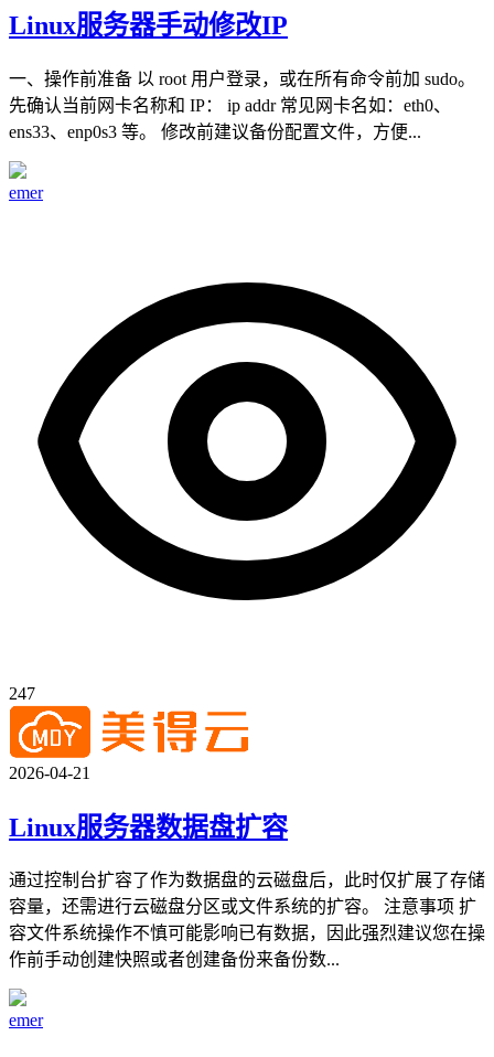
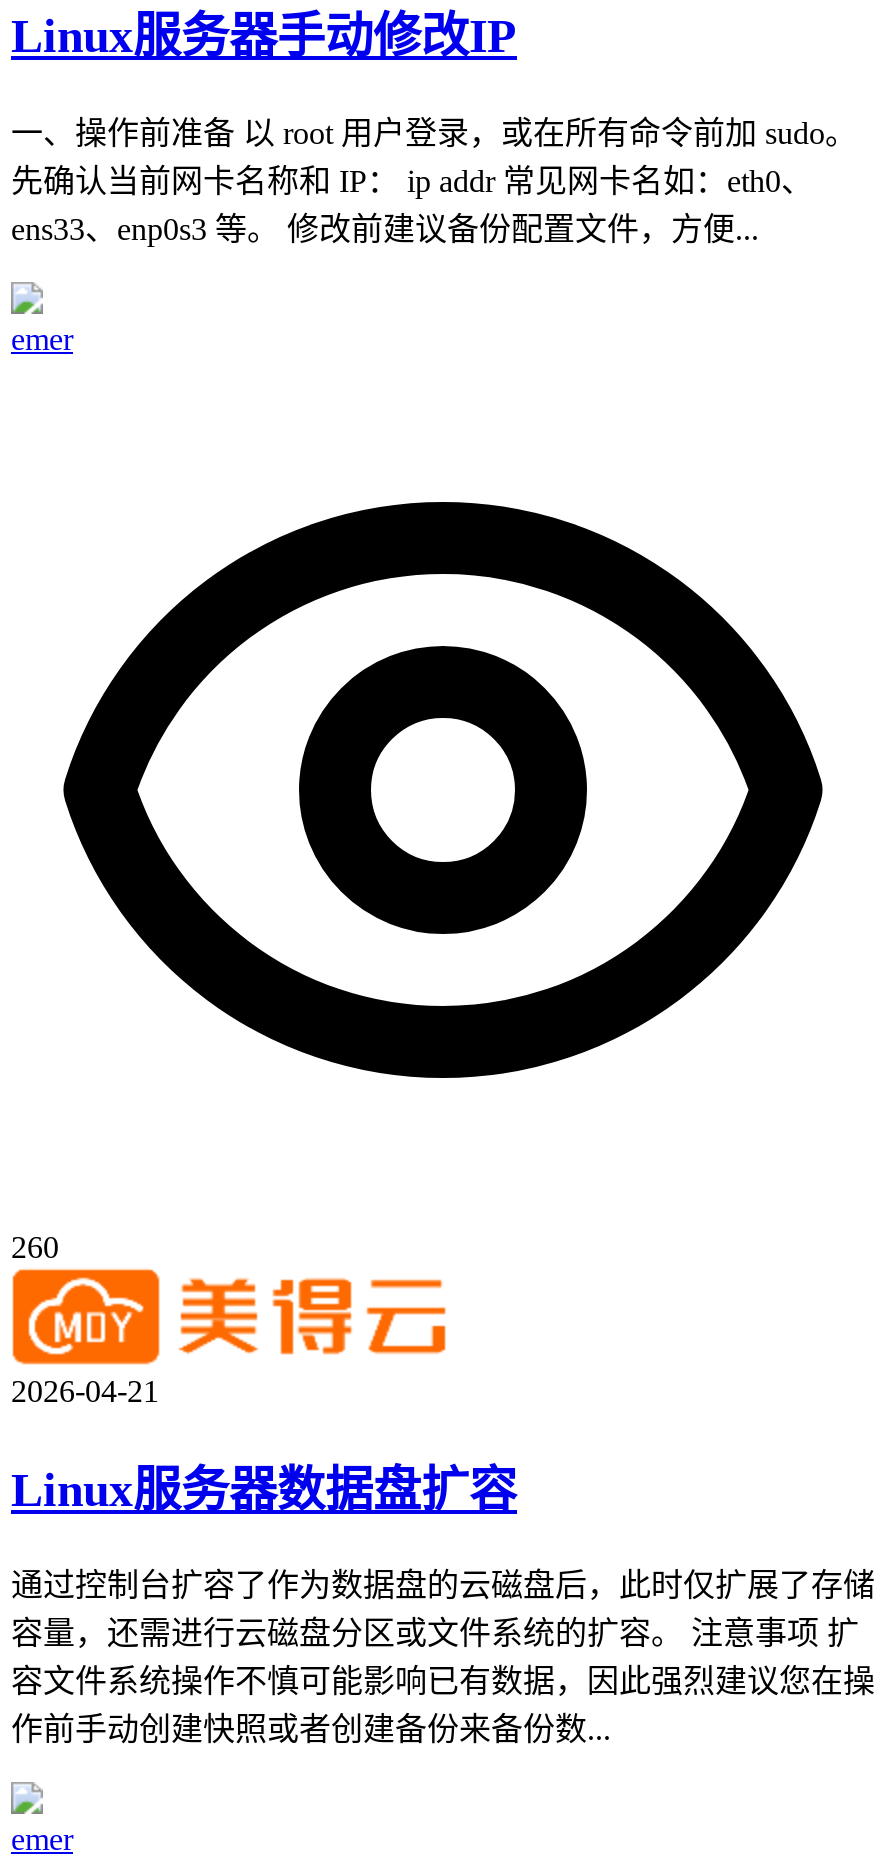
[9,684,35,702] 247 -> [11,1229,59,1263] 260

